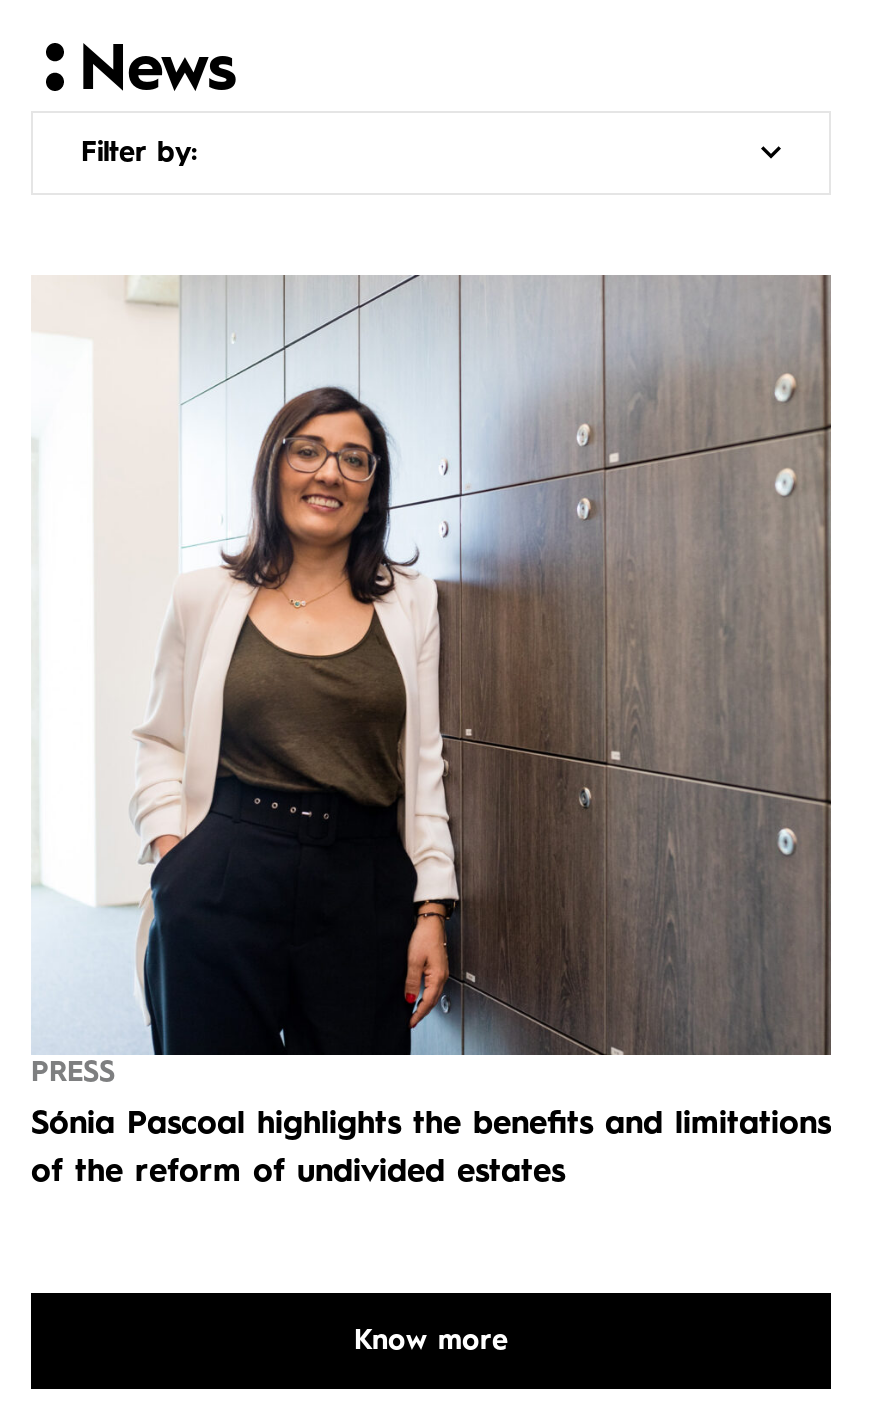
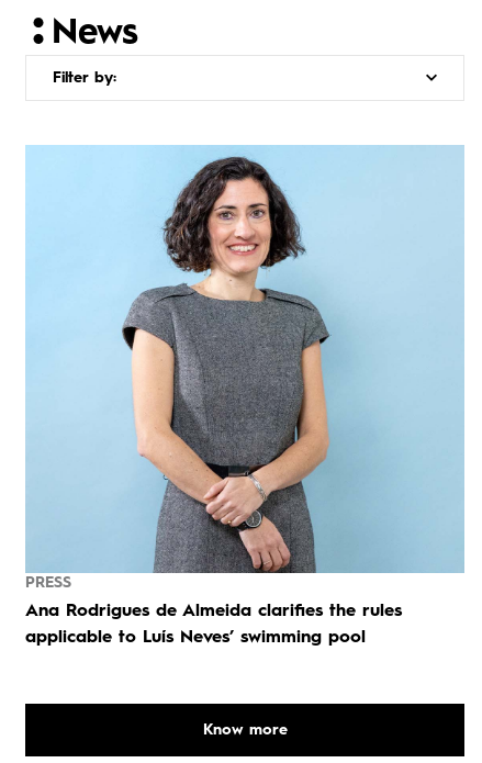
[31,273,833,1141] [image] | Sónia Pascoal highlights the benefits and limitations -> [25,145,464,620] [image] | Ana Rodrigues de Almeida clarifies the rules
[31,1157,565,1189] of the reform of undivided estates -> [25,629,366,647] applicable to Luís Neves’ swimming pool

